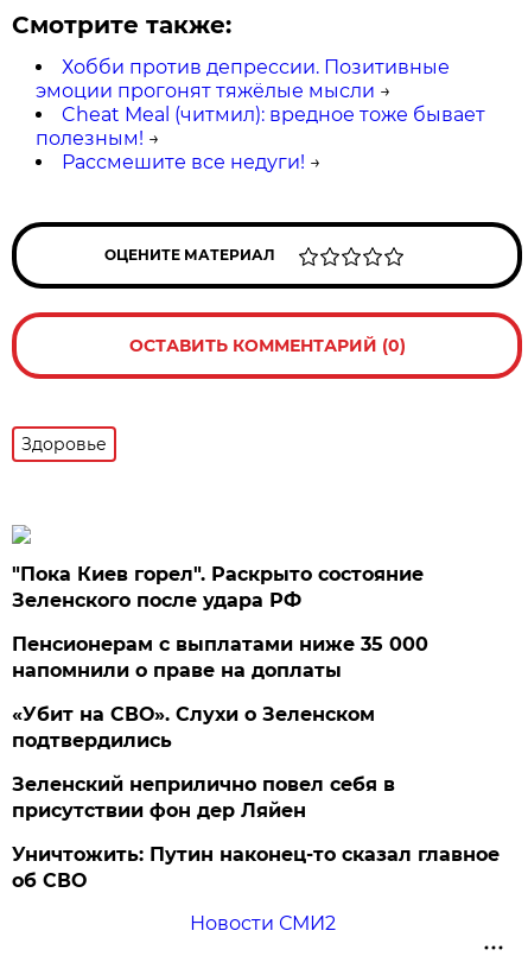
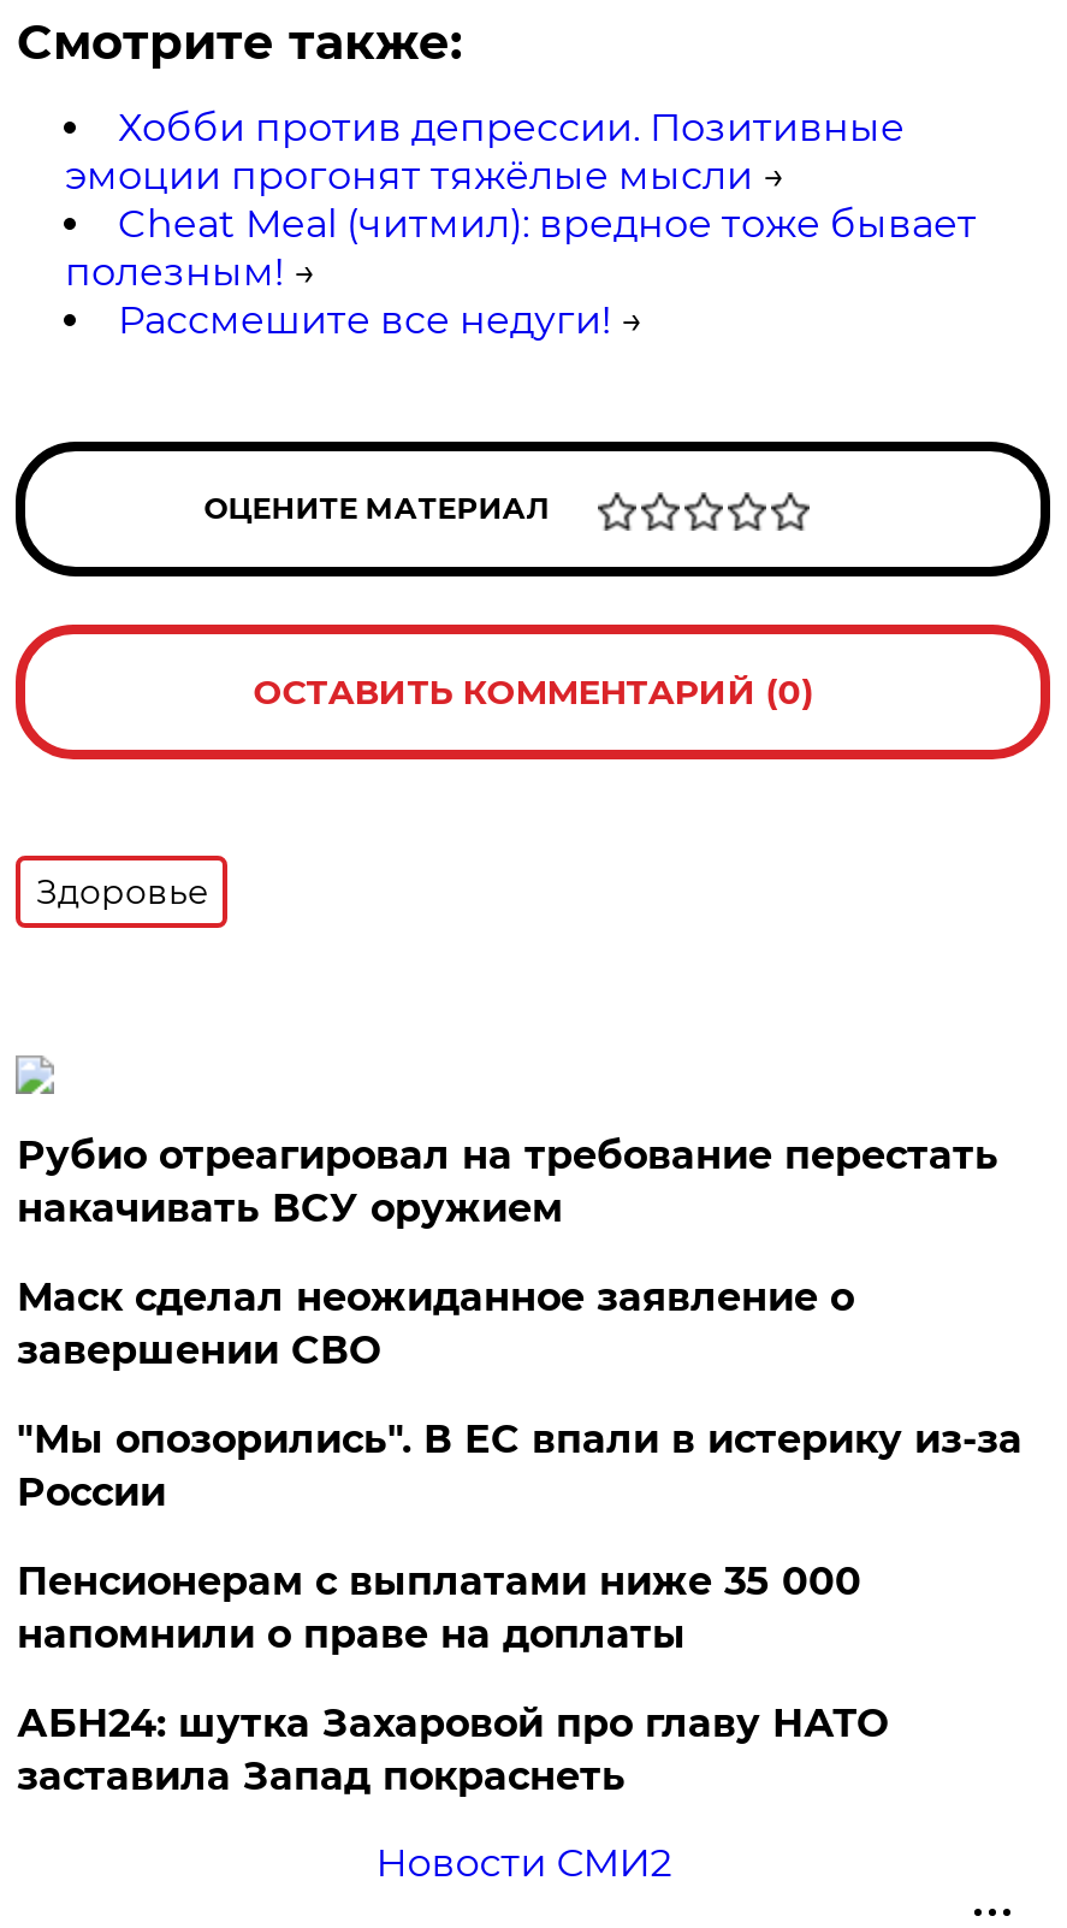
[12,563,424,612] "Пока Киев горел". Раскрыто состояние | Зеленского после удара РФ -> [17,1132,1022,1515] Рубио отреагировал на требование перестать | накачивать ВСУ оружием | Маск сделал неожиданное заявление о | завершении СВО | "Мы опозорились". В ЕС впали в истерику из-за | России
moved [12,633,429,682] -> [17,1559,861,1657]: Пенсионерам с выплатами ниже 35 000 | напомнили о праве на доплаты
[12,703,500,892] «Убит на СВО». Слухи о Зеленском | подтвердились | Зеленский неприлично повел cебя в | присутствии фон дер Ляйен | Уничтожить: Путин наконец-то сказал главное | об СВО -> [17,1701,888,1799] АБН24: шутка Захаровой про главу НАТО | заставила Запад покраснеть

